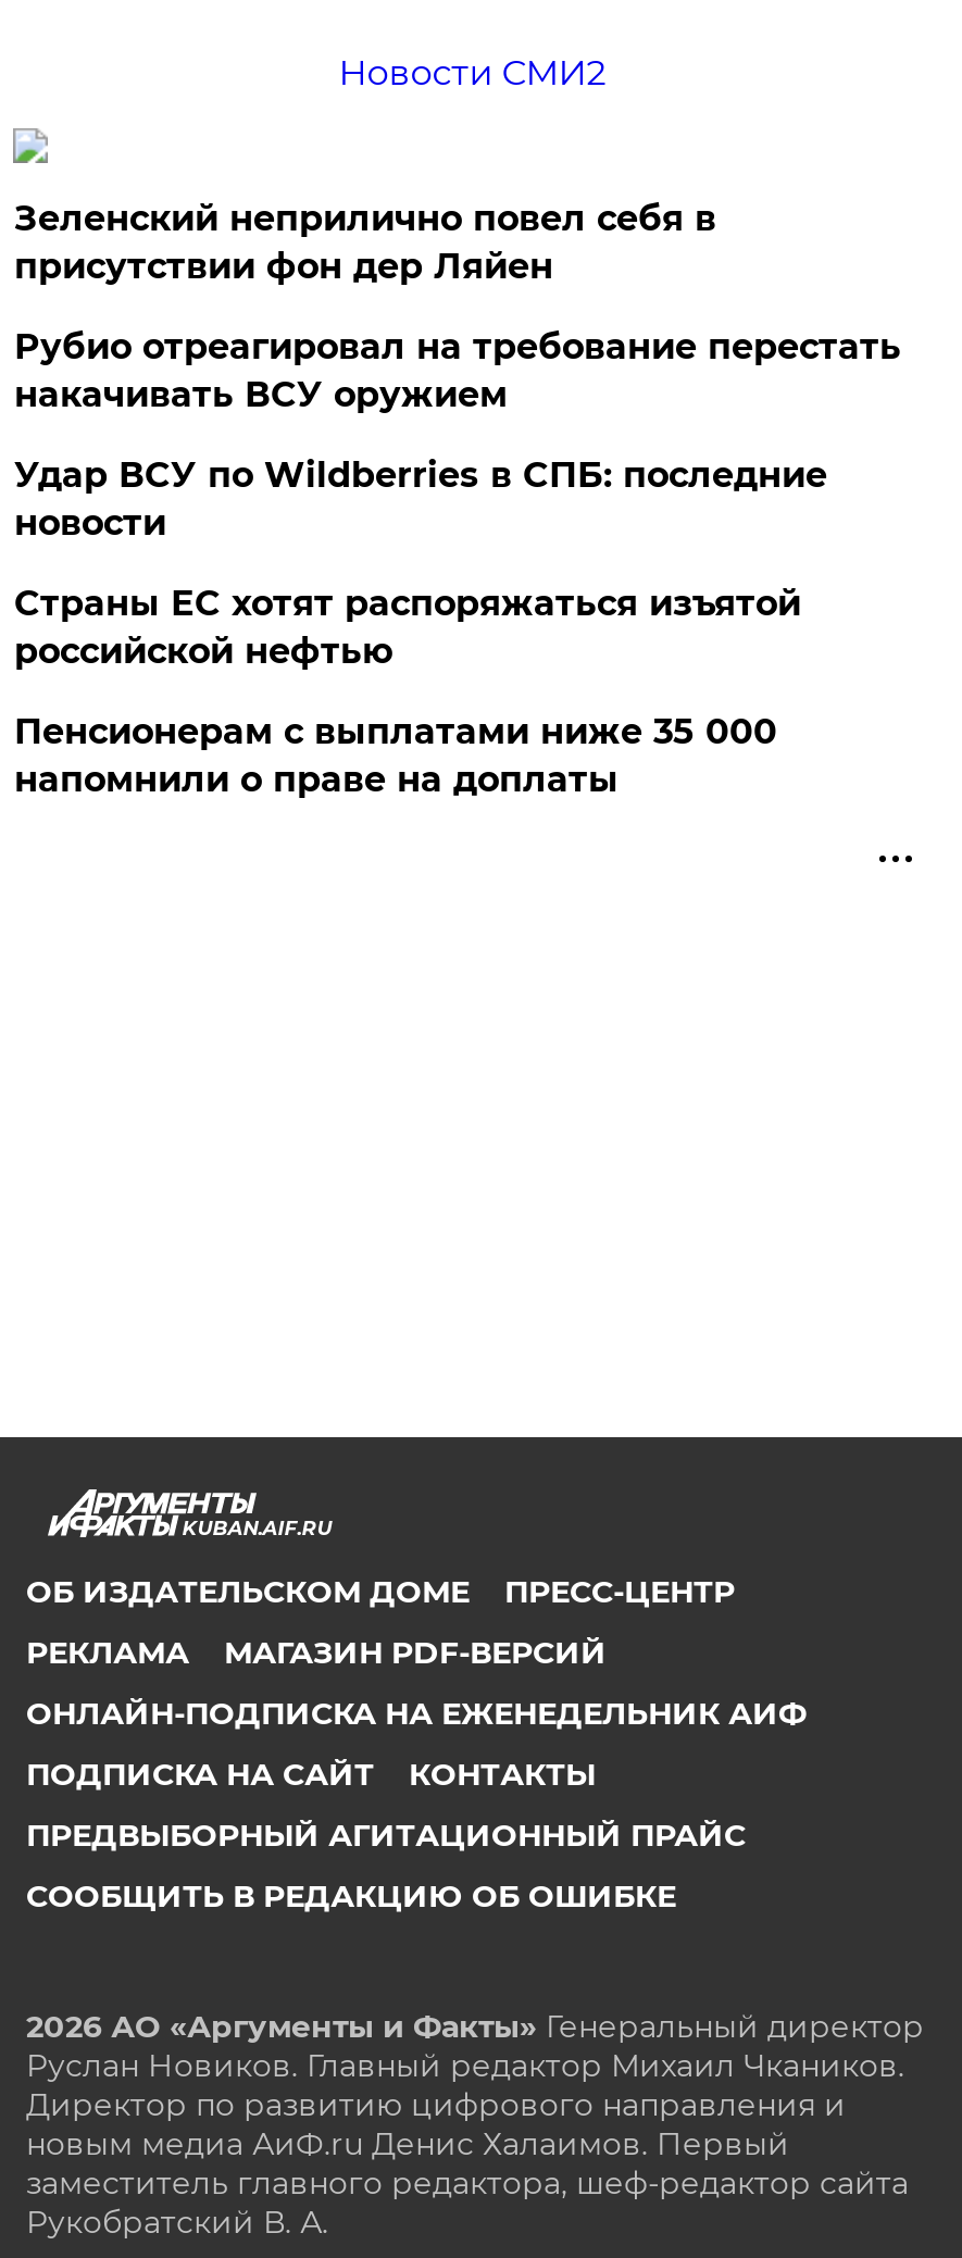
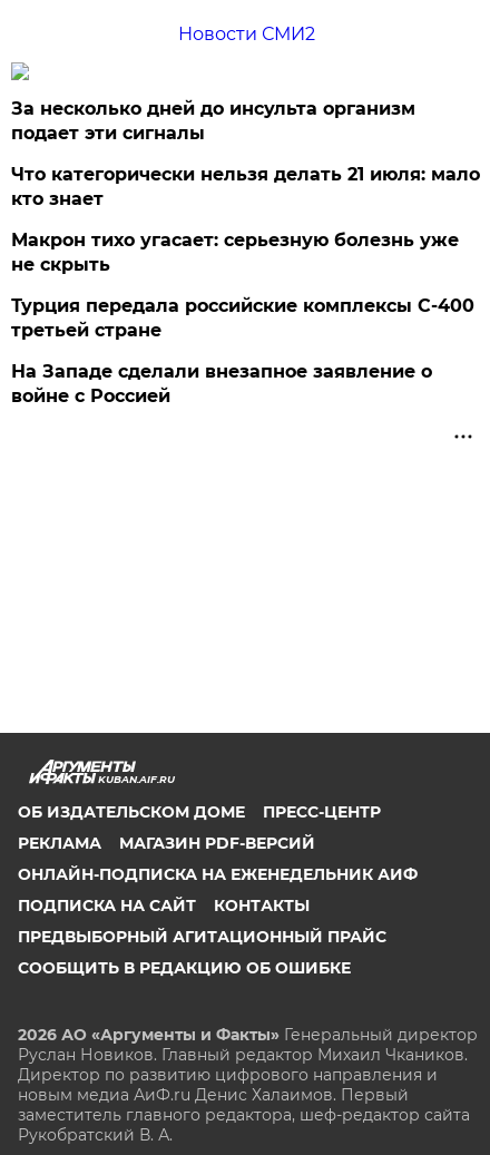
[14,199,716,288] Зеленский неприлично повел cебя в | присутствии фон дер Ляйен -> [12,98,416,144] За несколько дней до инсульта организм | подает эти сигналы
[14,327,901,416] Рубио отреагировал на требование перестать | накачивать ВСУ оружием -> [12,164,480,209] Что категорически нельзя делать 21 июля: мало | кто знает
[14,456,827,545] Удар ВСУ по Wildberries в СПБ: последние | новости -> [12,229,459,275] Макрон тихо угасает: серьезную болезнь уже | не скрыть
[14,584,801,673] Страны ЕС хотят распоряжаться изъятой | российской нефтью -> [12,295,475,341] Турция передала российские комплексы С-400 | третьей стране
[14,712,777,801] Пенсионерам с выплатами ниже 35 000 | напомнили о праве на доплаты -> [12,361,433,407] На Западе сделали внезапное заявление о | войне с Россией

